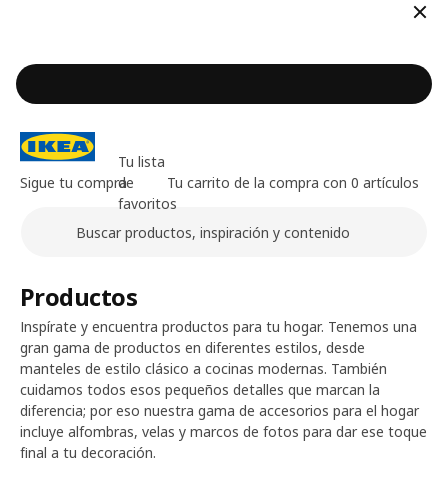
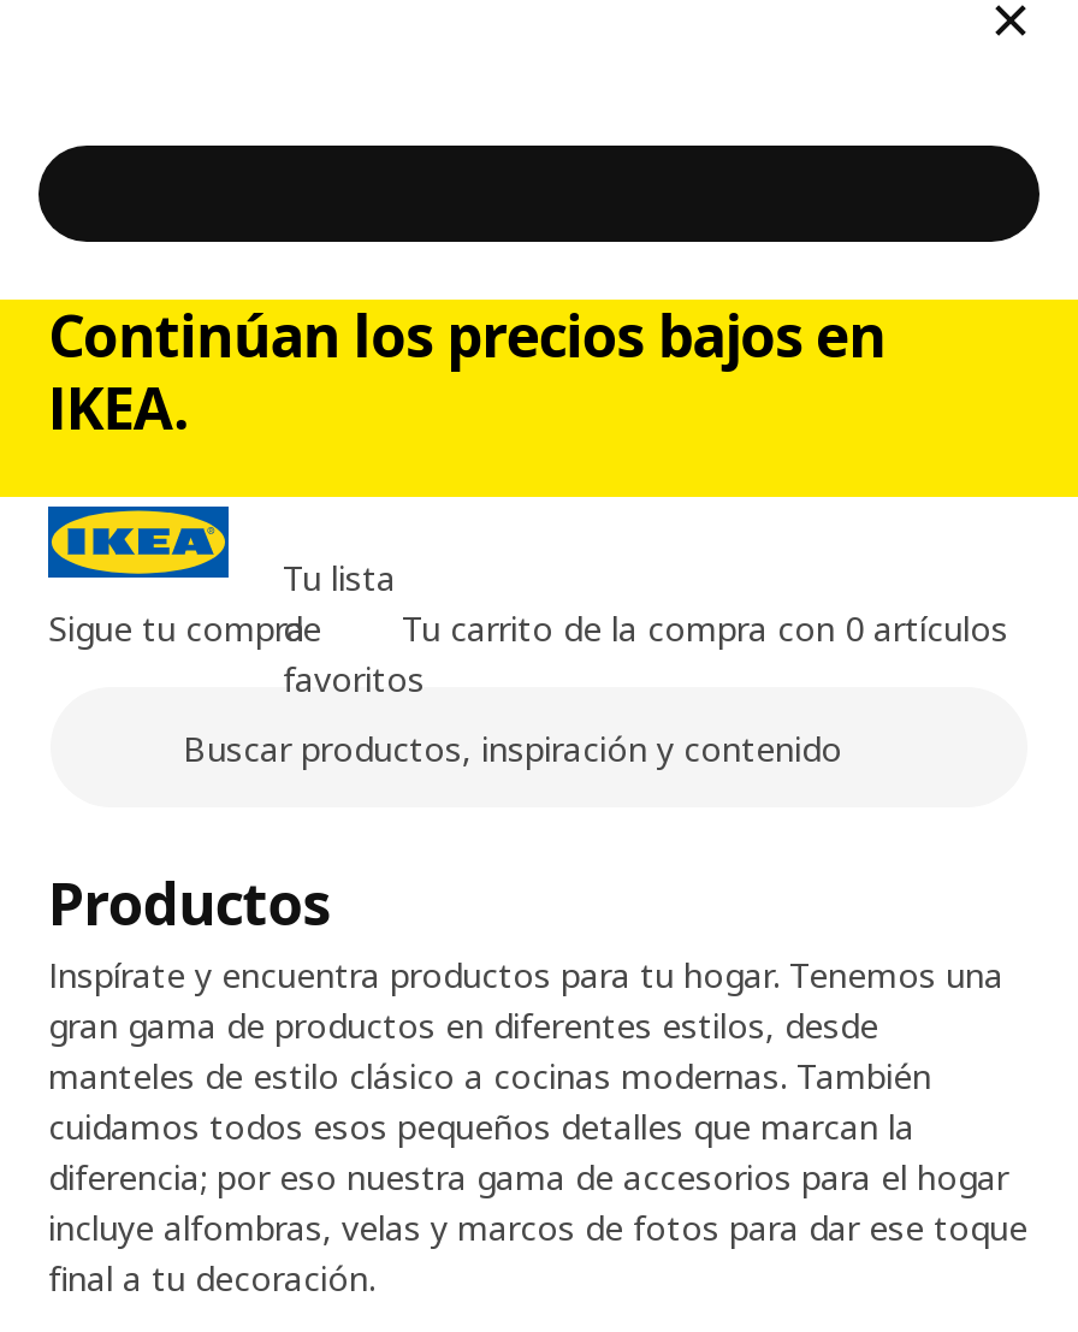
none -> [48,295,885,446] Continúan los precios bajos en | IKEA.

